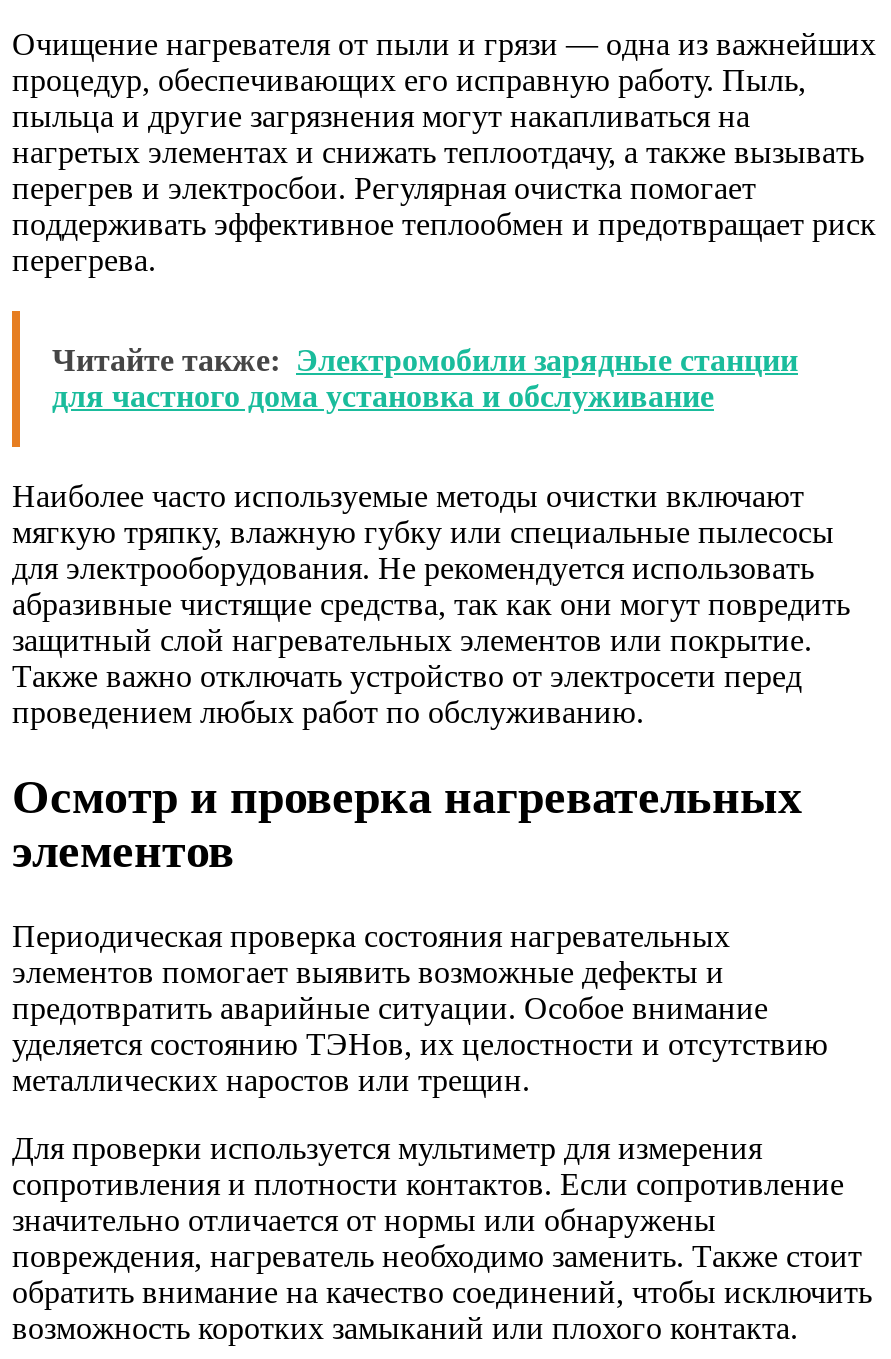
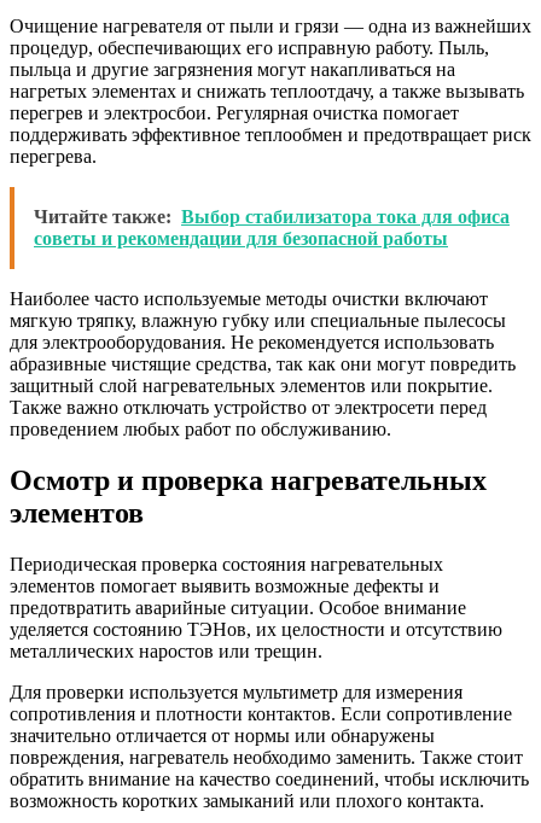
[52,343,798,413] Читайте также: Электромобили зарядные станции | для частного дома установка и обслуживание -> [34,206,510,248] Читайте также: Выбор стабилизатора тока для офиса | советы и рекомендации для безопасной работы

